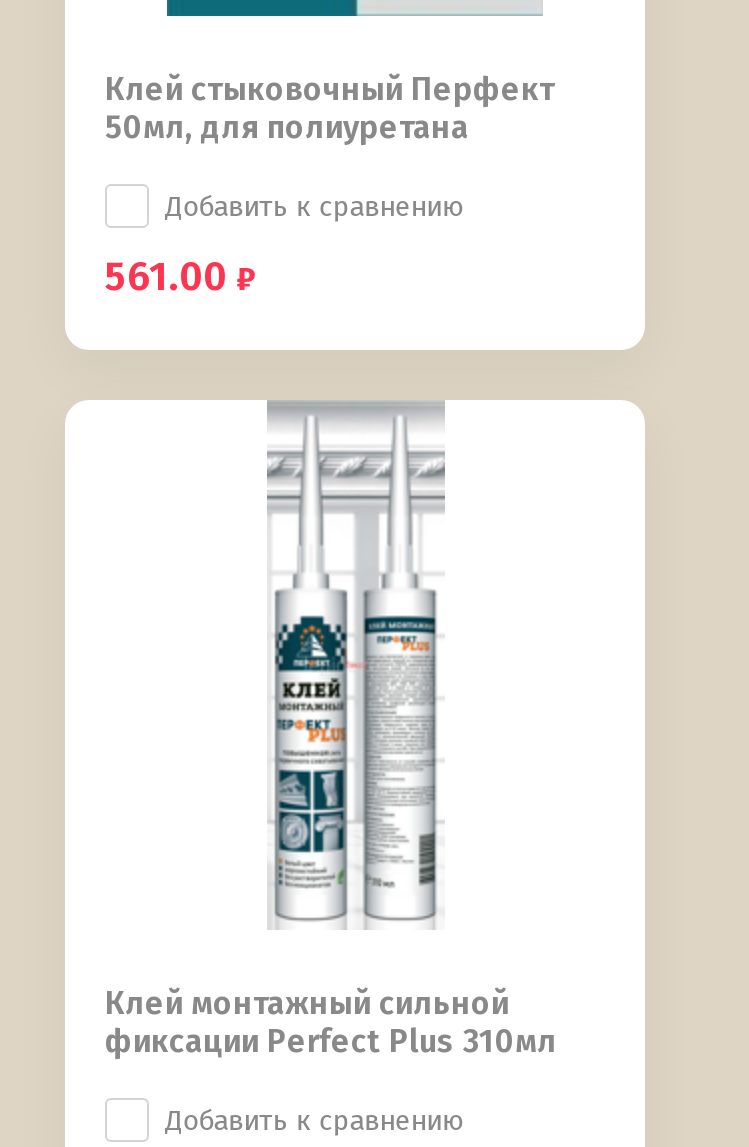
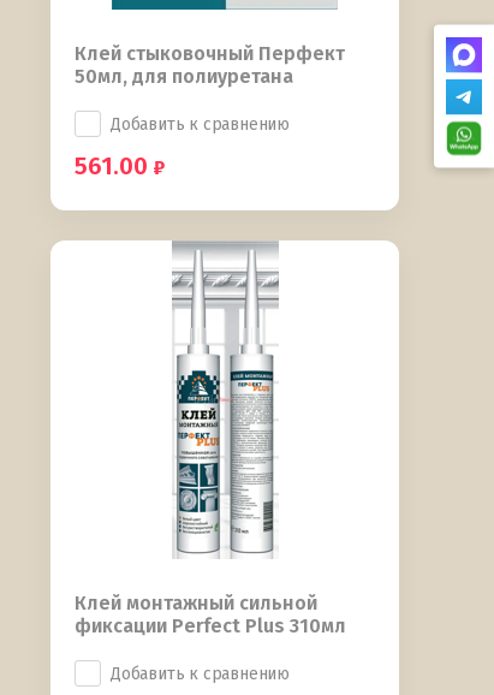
none -> [434,24,490,168] [image]

